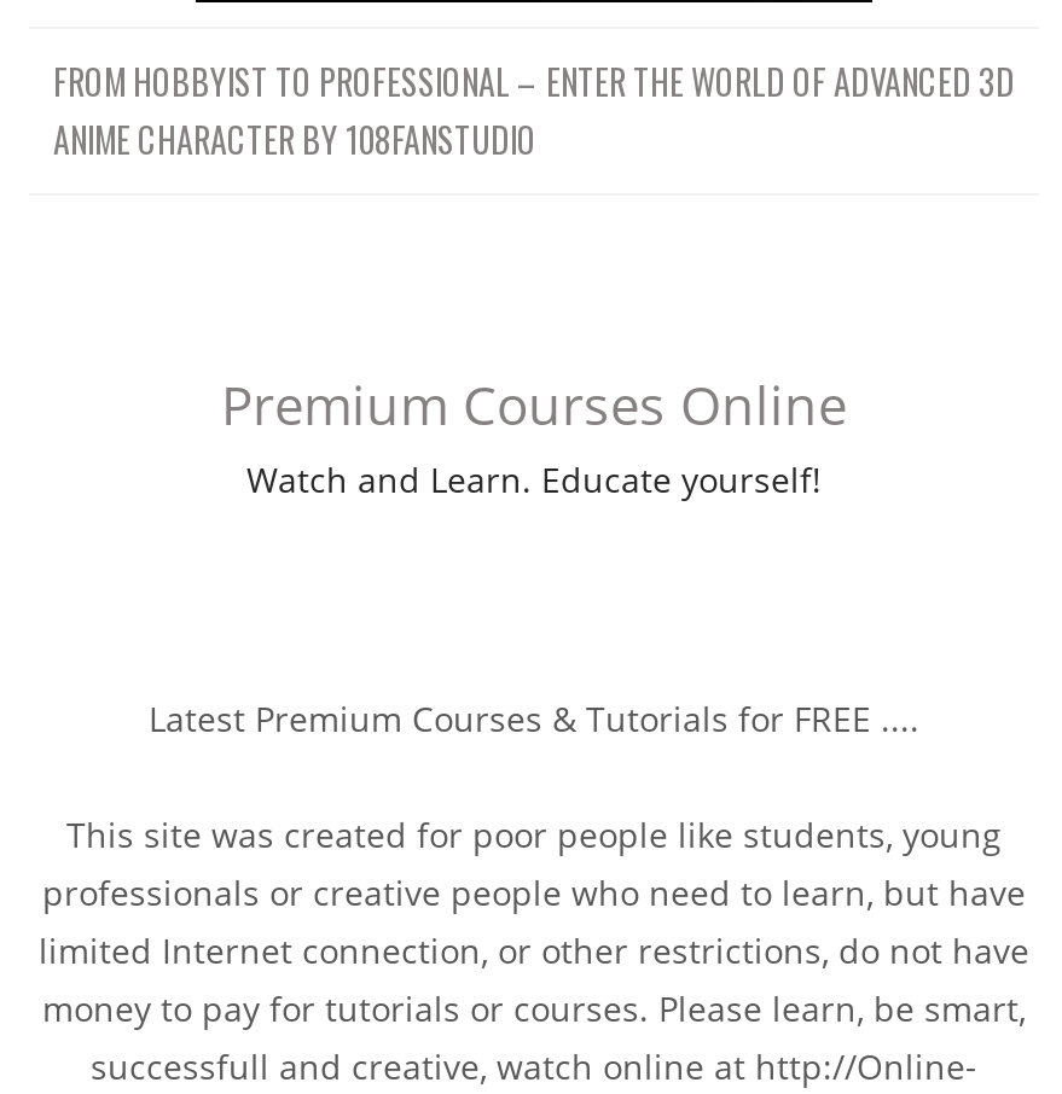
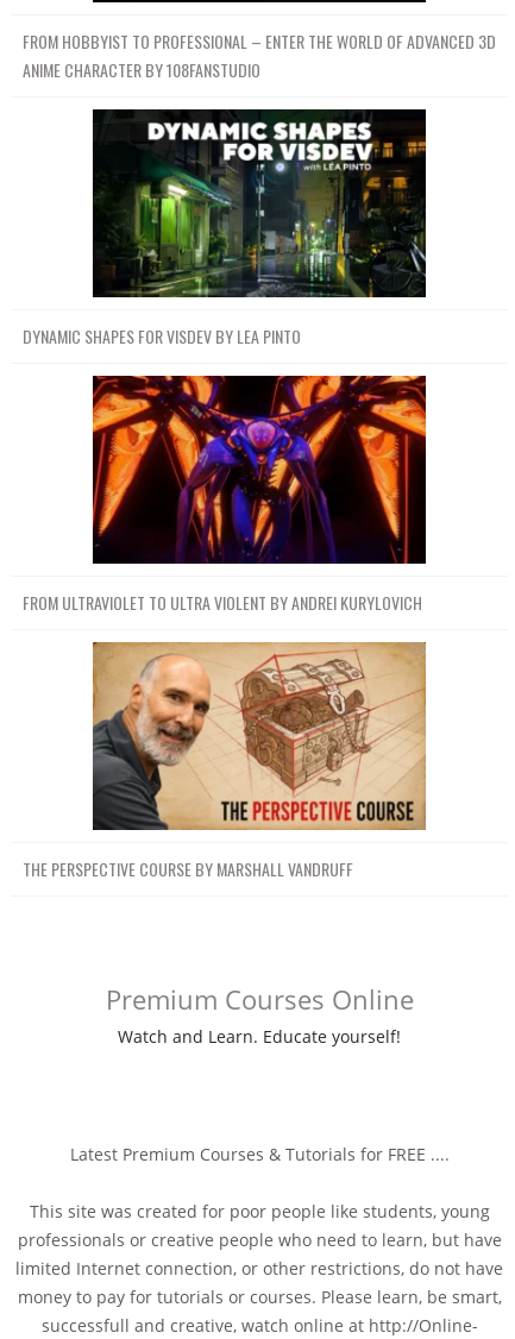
none -> [23,121,427,349] [image] | DYNAMIC SHAPES FOR VISDEV BY LEA PINTO
none -> [23,375,427,615] [image] | FROM ULTRAVIOLET TO ULTRA VIOLENT BY ANDREI KURYLOVICH
none -> [23,641,427,881] [image] | THE PERSPECTIVE COURSE BY MARSHALL VANDRUFF

